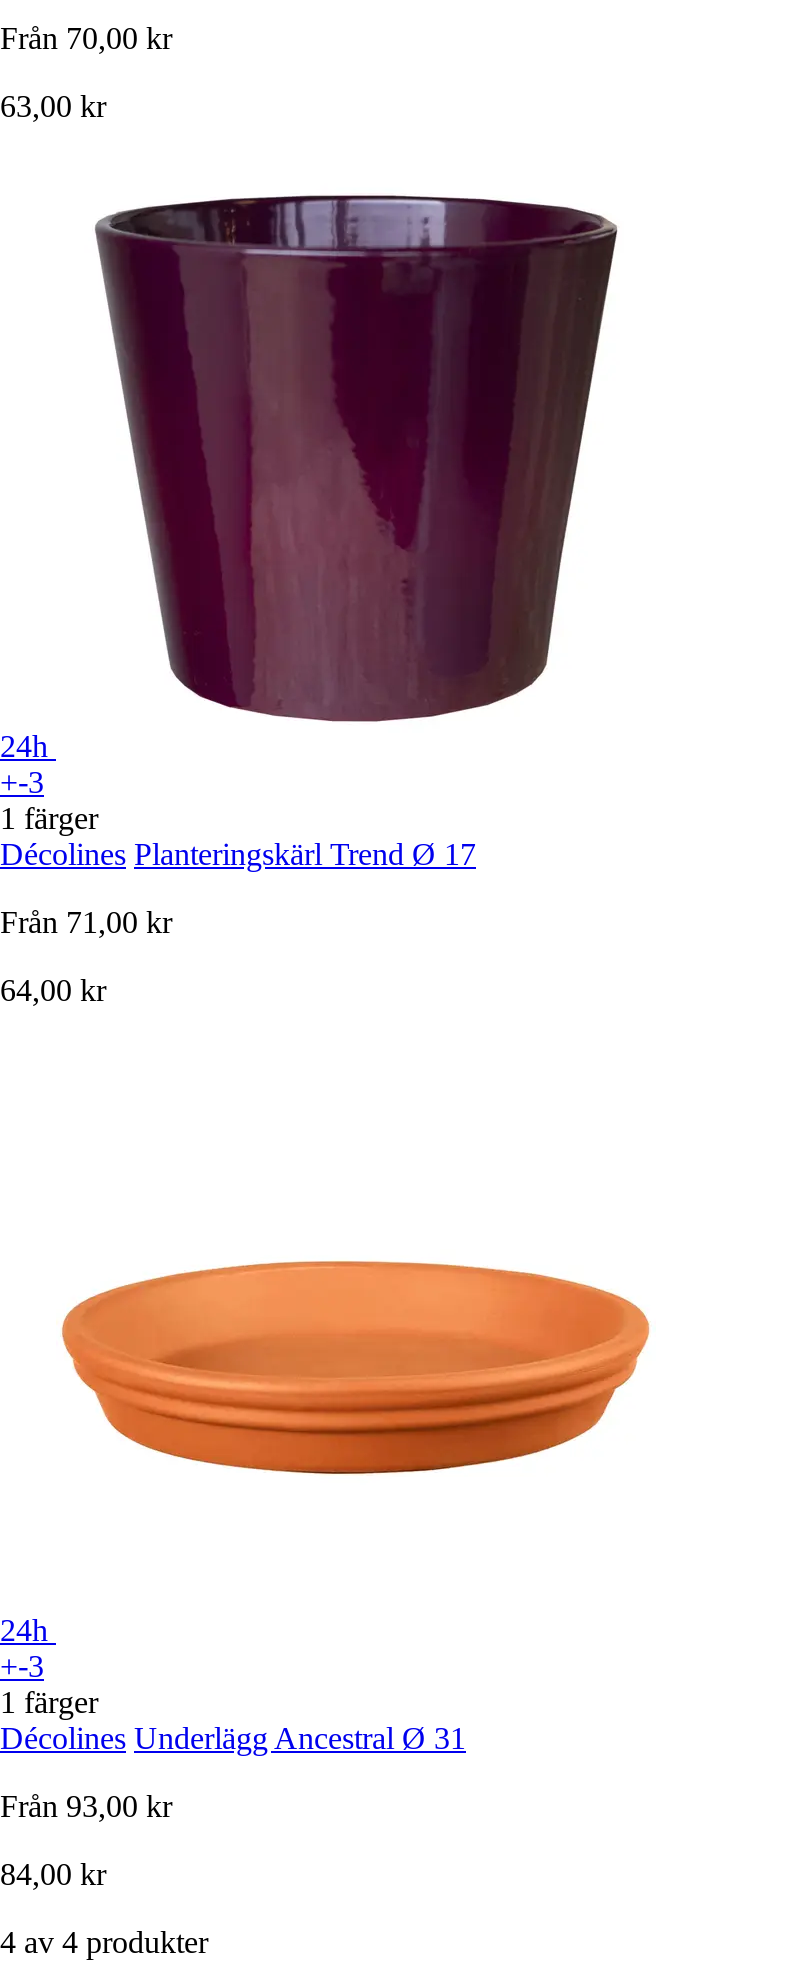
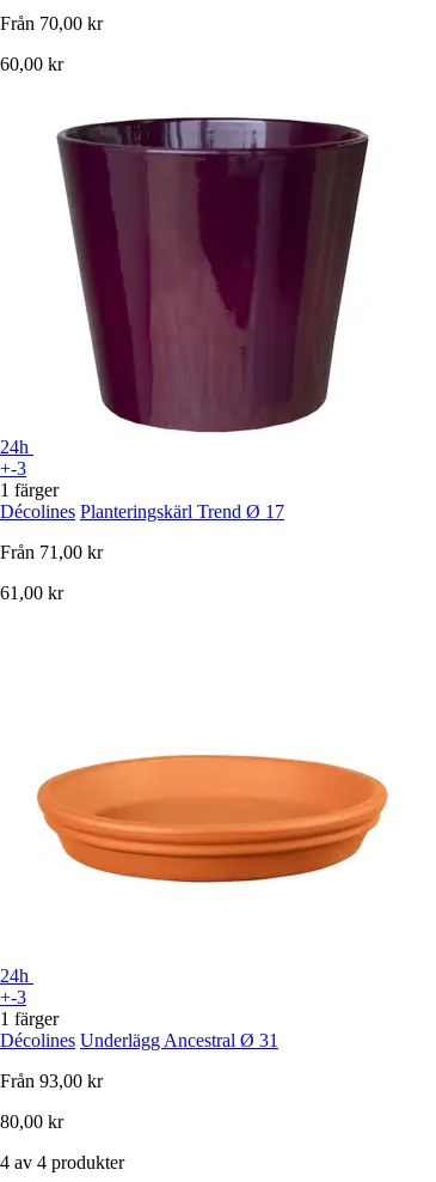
[0,88,106,122] 63,00 kr -> [0,53,63,74] 60,00 kr
[0,972,106,1006] 64,00 kr -> [0,582,63,602] 61,00 kr
[0,1856,106,1890] 84,00 kr -> [0,1111,63,1131] 80,00 kr

